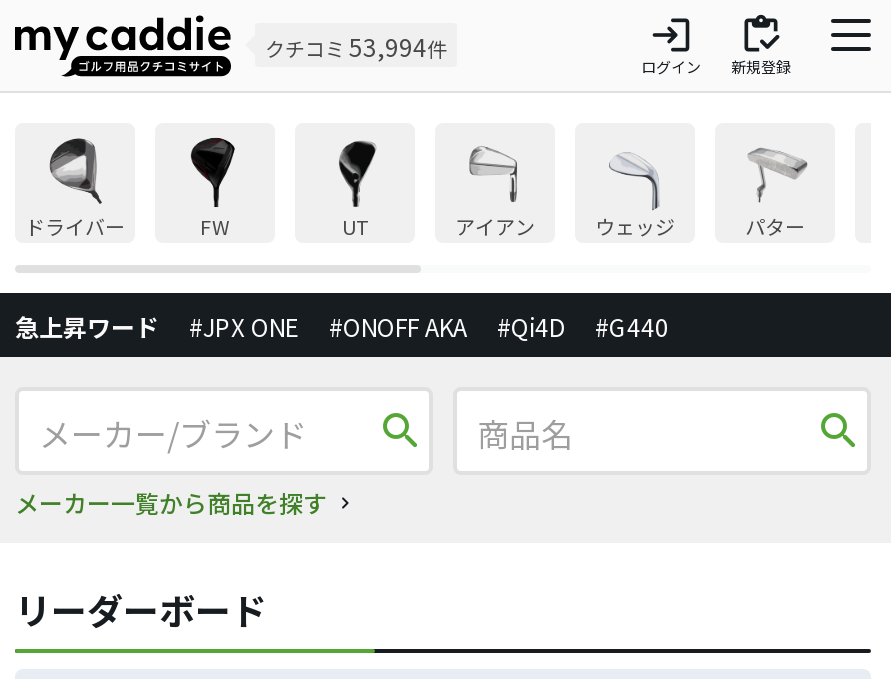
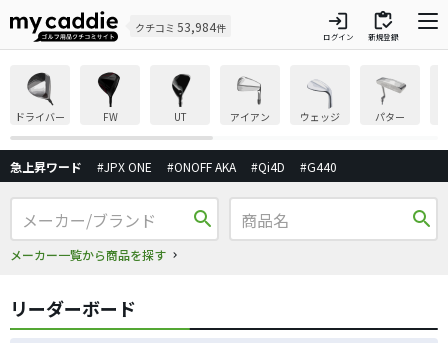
[265,29,447,63] クチコミ53,994件 -> [135,18,226,35] クチコミ53,984件

